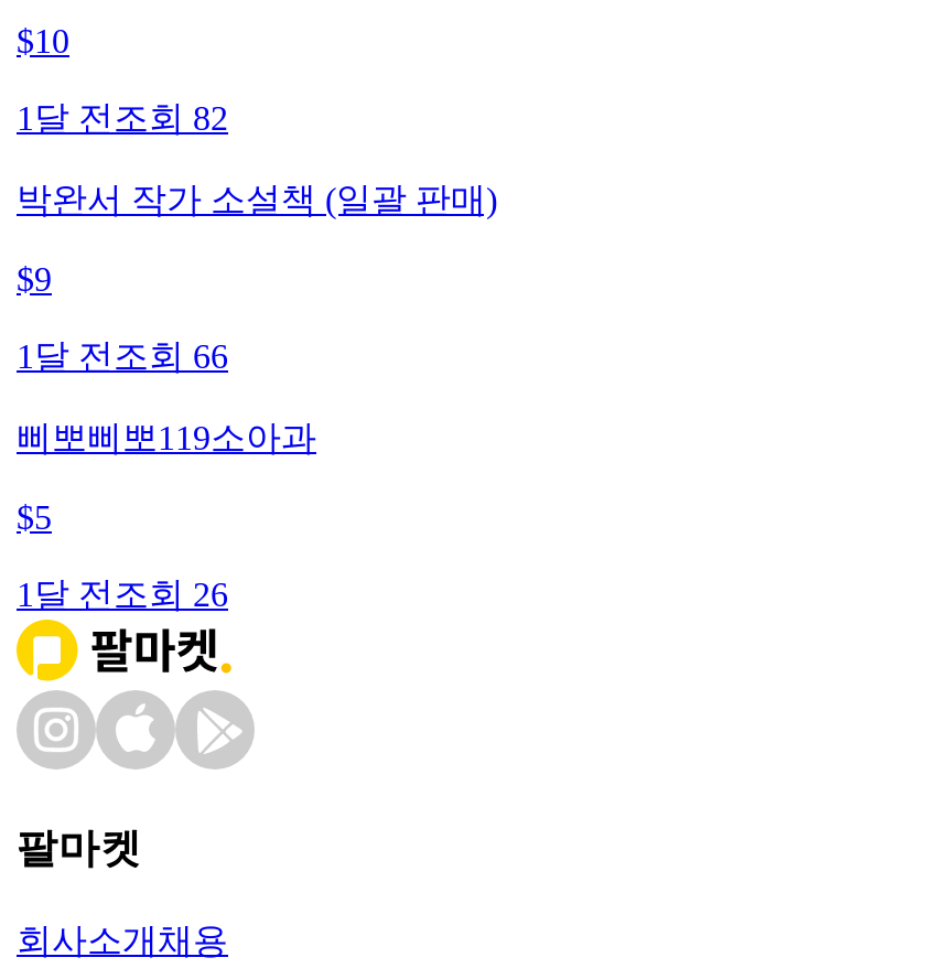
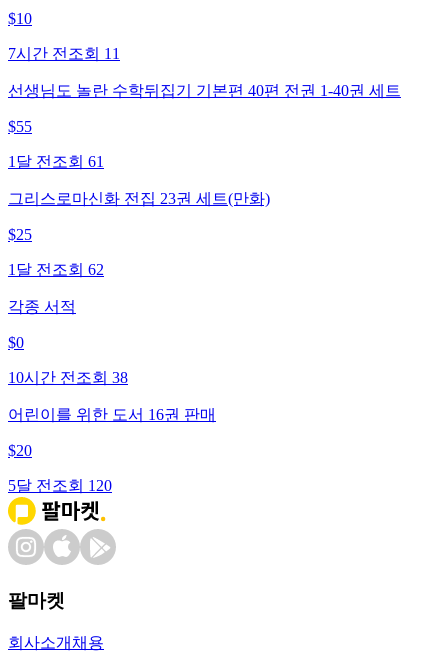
[17,100,497,614] 1달 전 조회 82 | 박완서 작가 소설책 (일괄 판매) | $9 | 1달 전 조회 66 | 삐뽀삐뽀119소아과 | $5 | 1달 전 조회 26 -> [8,45,401,494] 7시간 전 조회 11 | 선생님도 놀란 수학뒤집기 기본편 40편 전권 1-40권 세트 | $55 | 1달 전 조회 61 | 그리스로마신화 전집 23권 세트(만화) | $25 | 1달 전 조회 62 | 각종 서적 | $0 | 10시간 전 조회 38 | 어린이를 위한 도서 16권 판매 | $20 | 5달 전 조회 120

